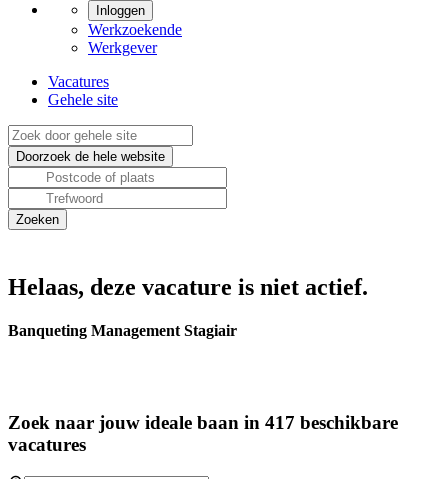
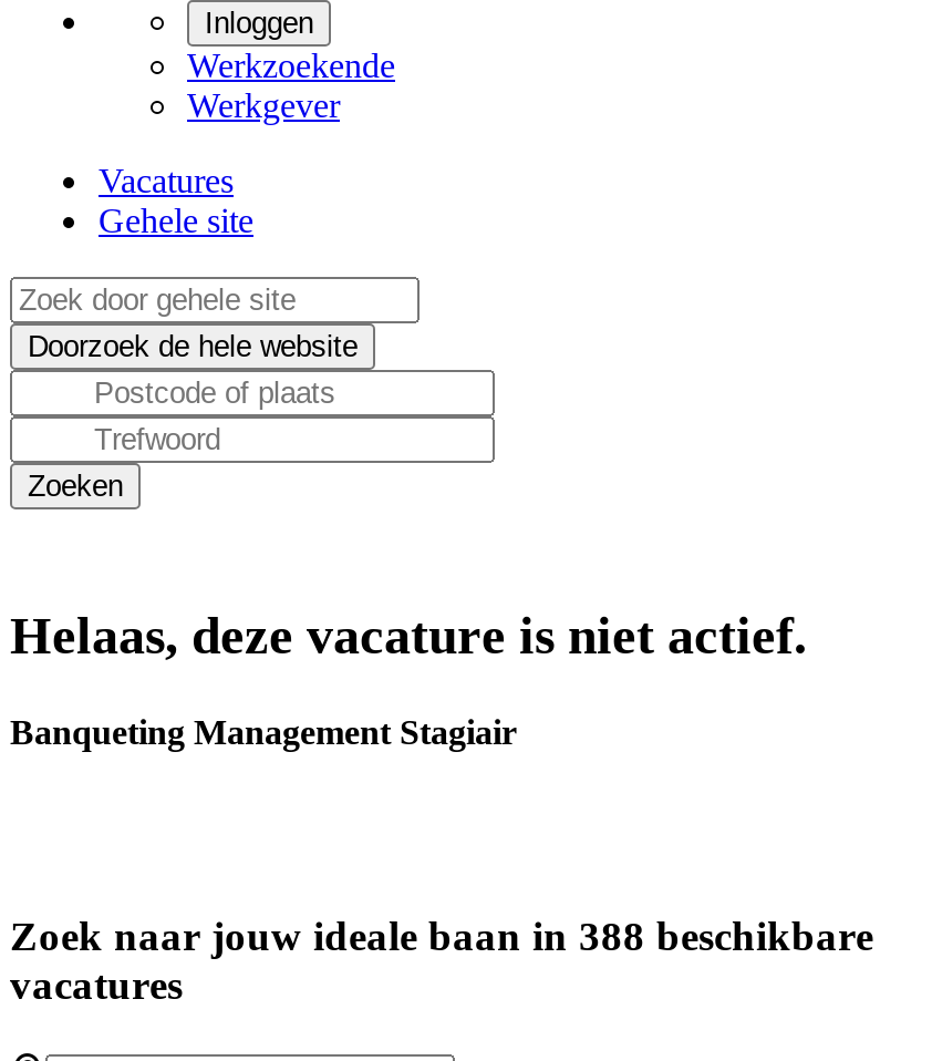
[8,412,398,433] Zoek naar jouw ideale baan in 417 beschikbare -> [10,913,873,960] Zoek naar jouw ideale baan in 388 beschikbare

